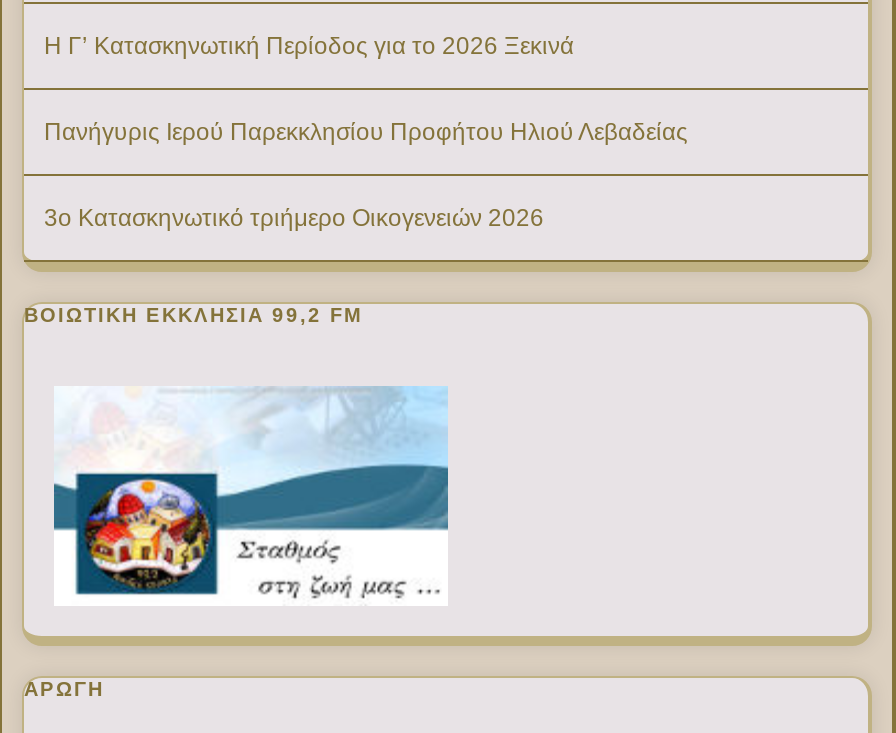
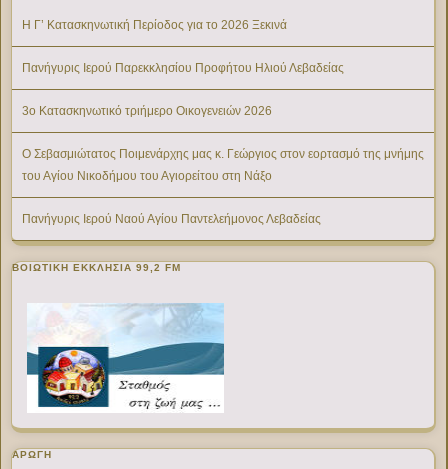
none -> [22,147,424,226] Ο Σεβασμιώτατος Ποιμενάρχης μας κ. Γεώργιος στον εορτασμό της μνήμης | του Αγίου Νικοδήμου του Αγιορείτου στη Νάξο | Πανήγυρις Ιερού Ναού Αγίου Παντελεήμονος Λεβαδείας

